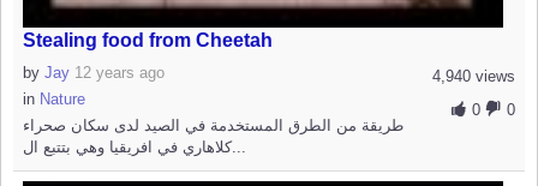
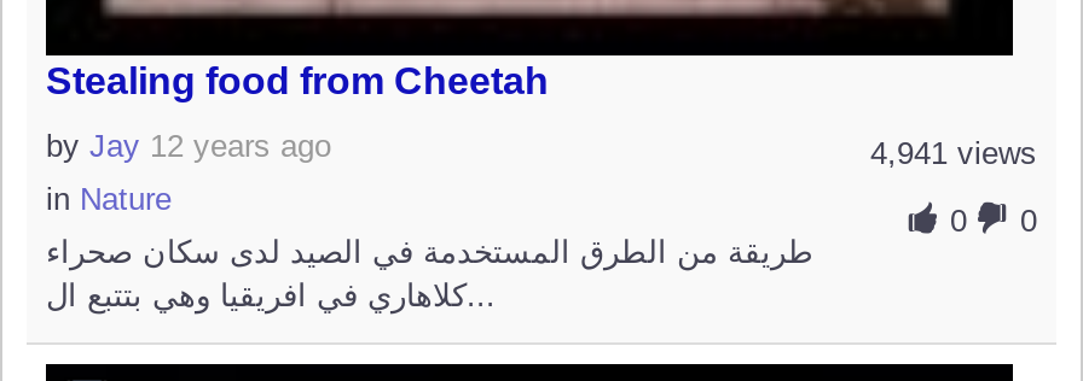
[432,67,515,85] 4,940 views -> [870,134,1037,170] 4,941 views

